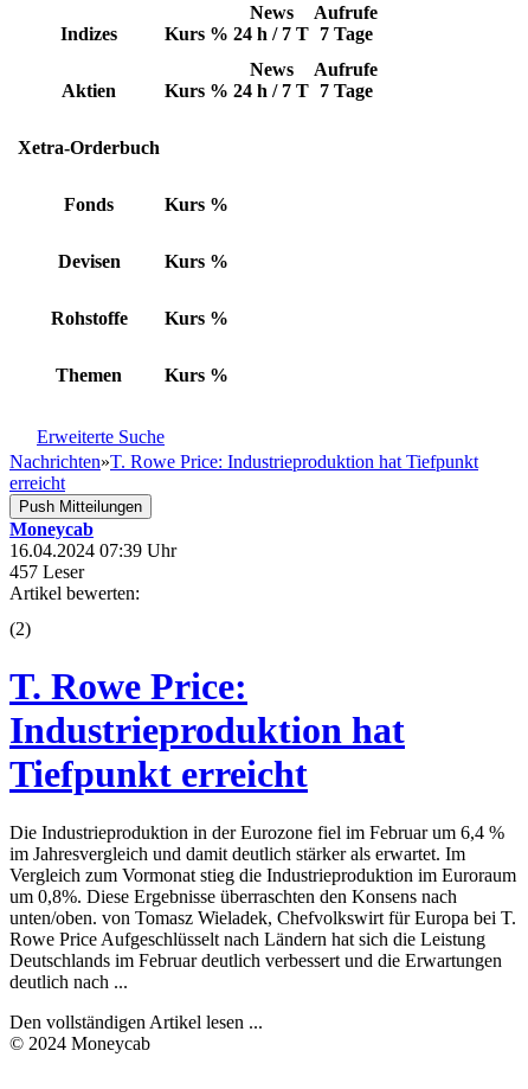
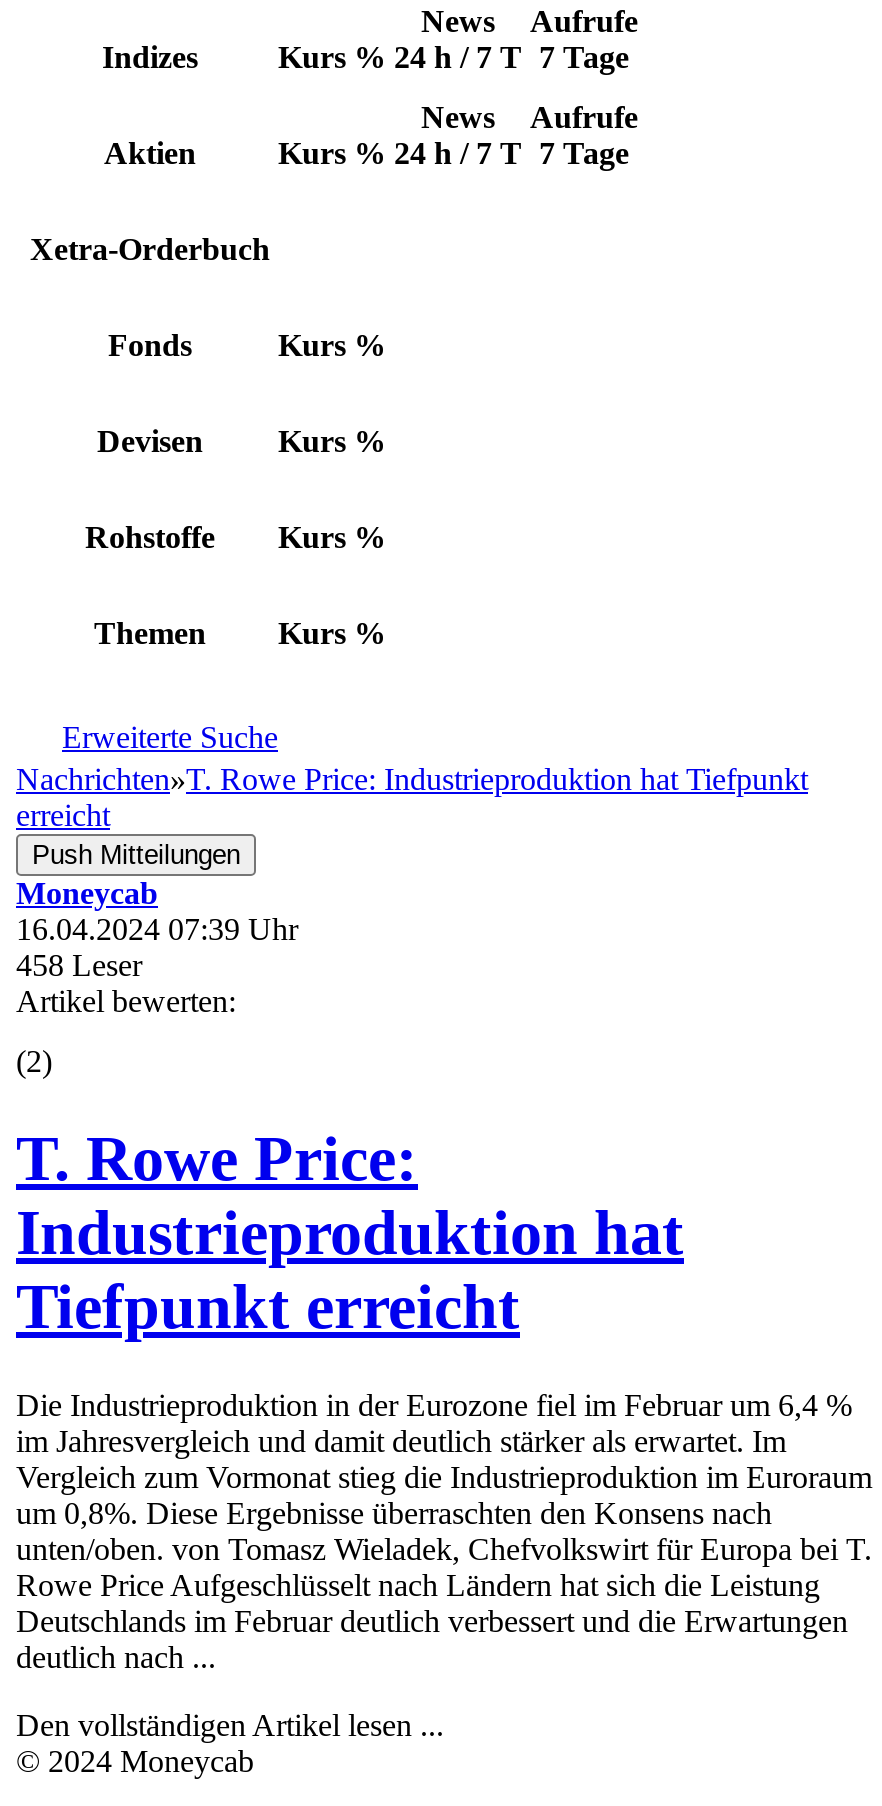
[9,562,84,582] 457 Leser -> [16,948,142,982] 458 Leser

